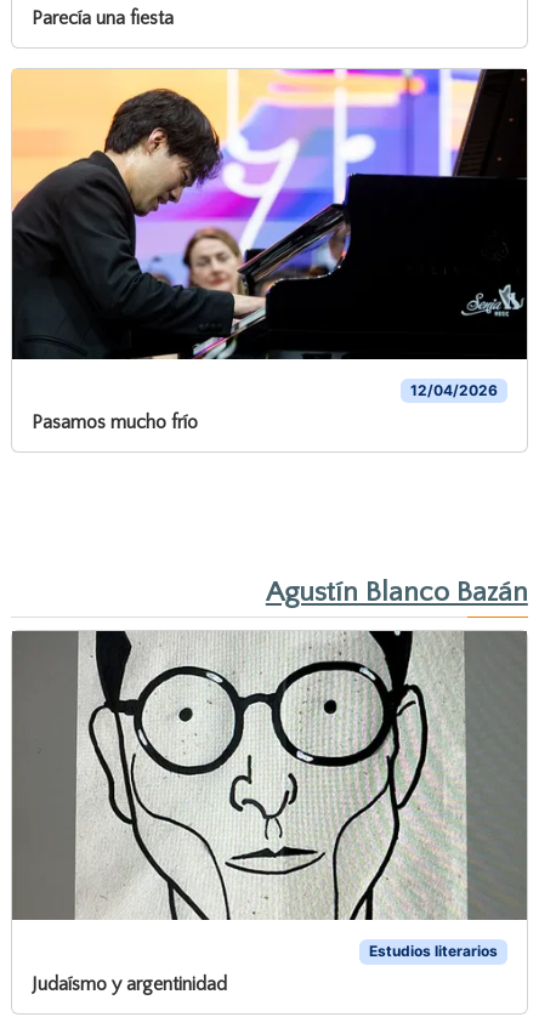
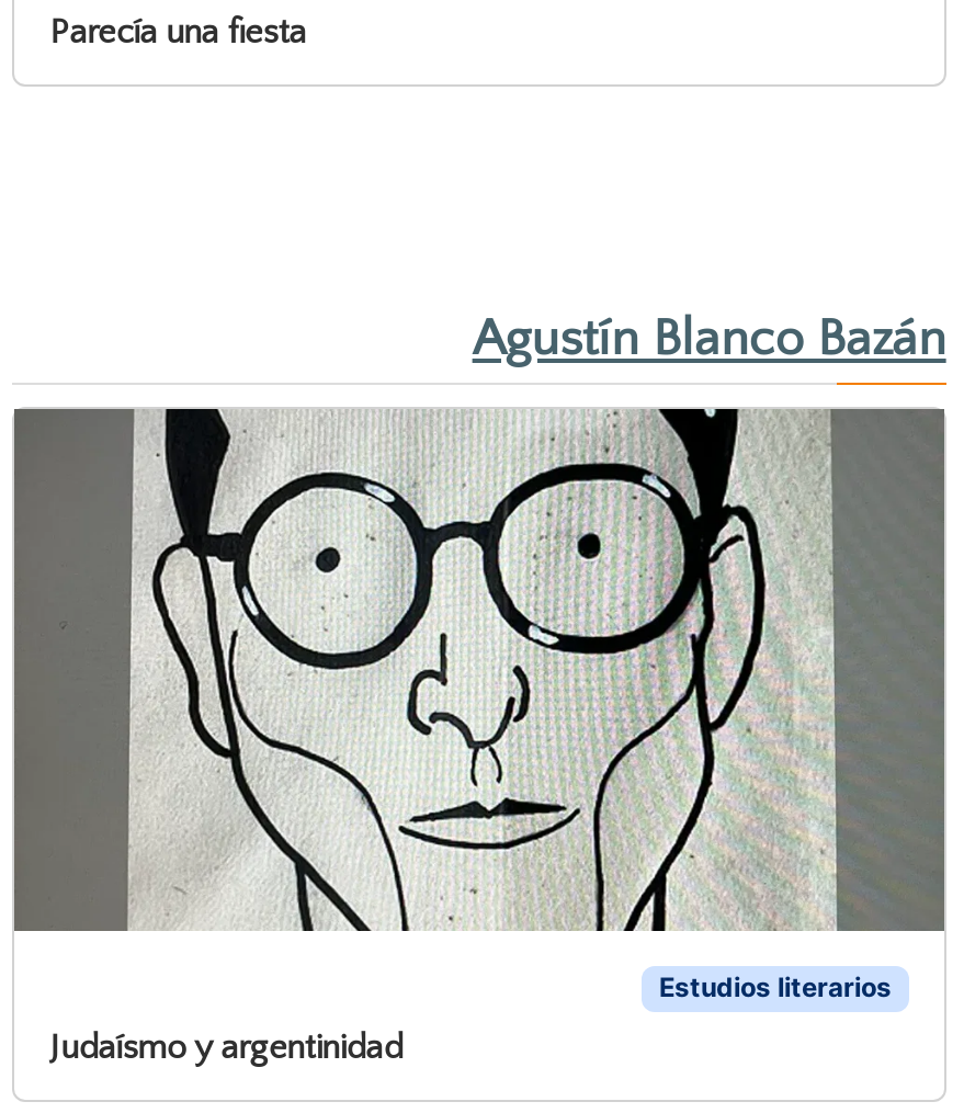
[11,68,528,433] [image] | 12/04/2026 | Pasamos mucho frío -> none

